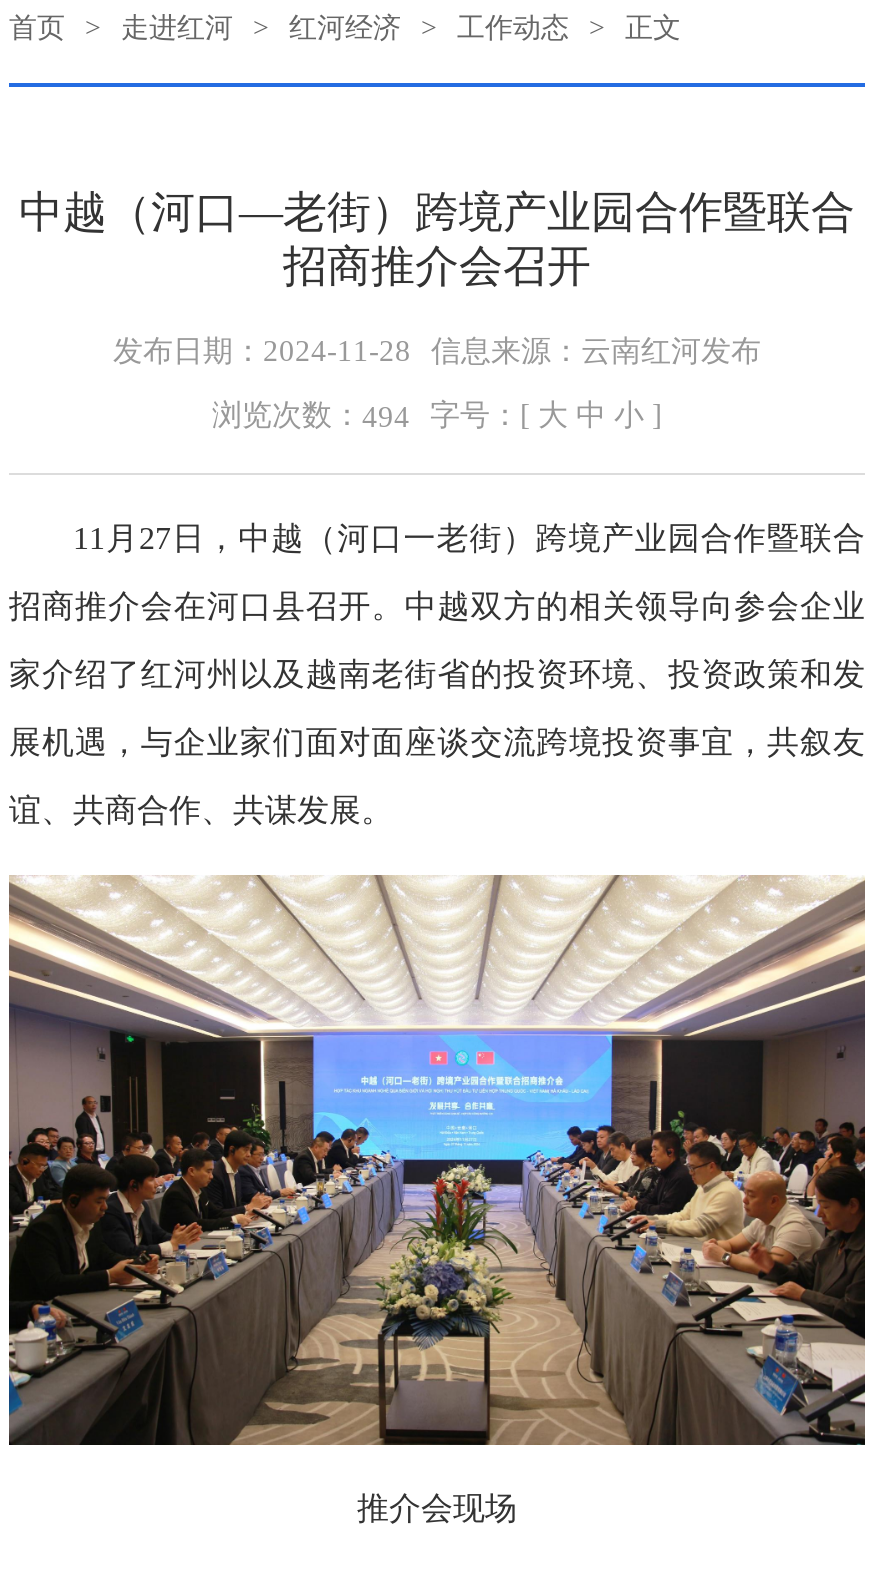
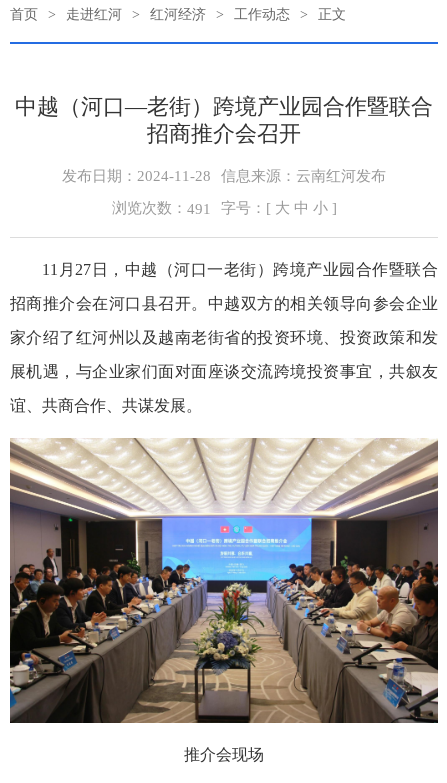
[212,398,662,433] 浏览次数：494 字号：[大 中 小] -> [111,200,336,217] 浏览次数：491 字号：[大 中 小]

